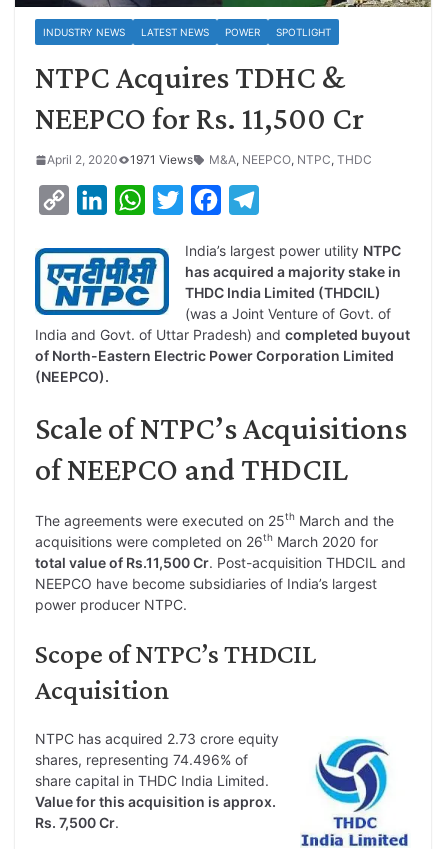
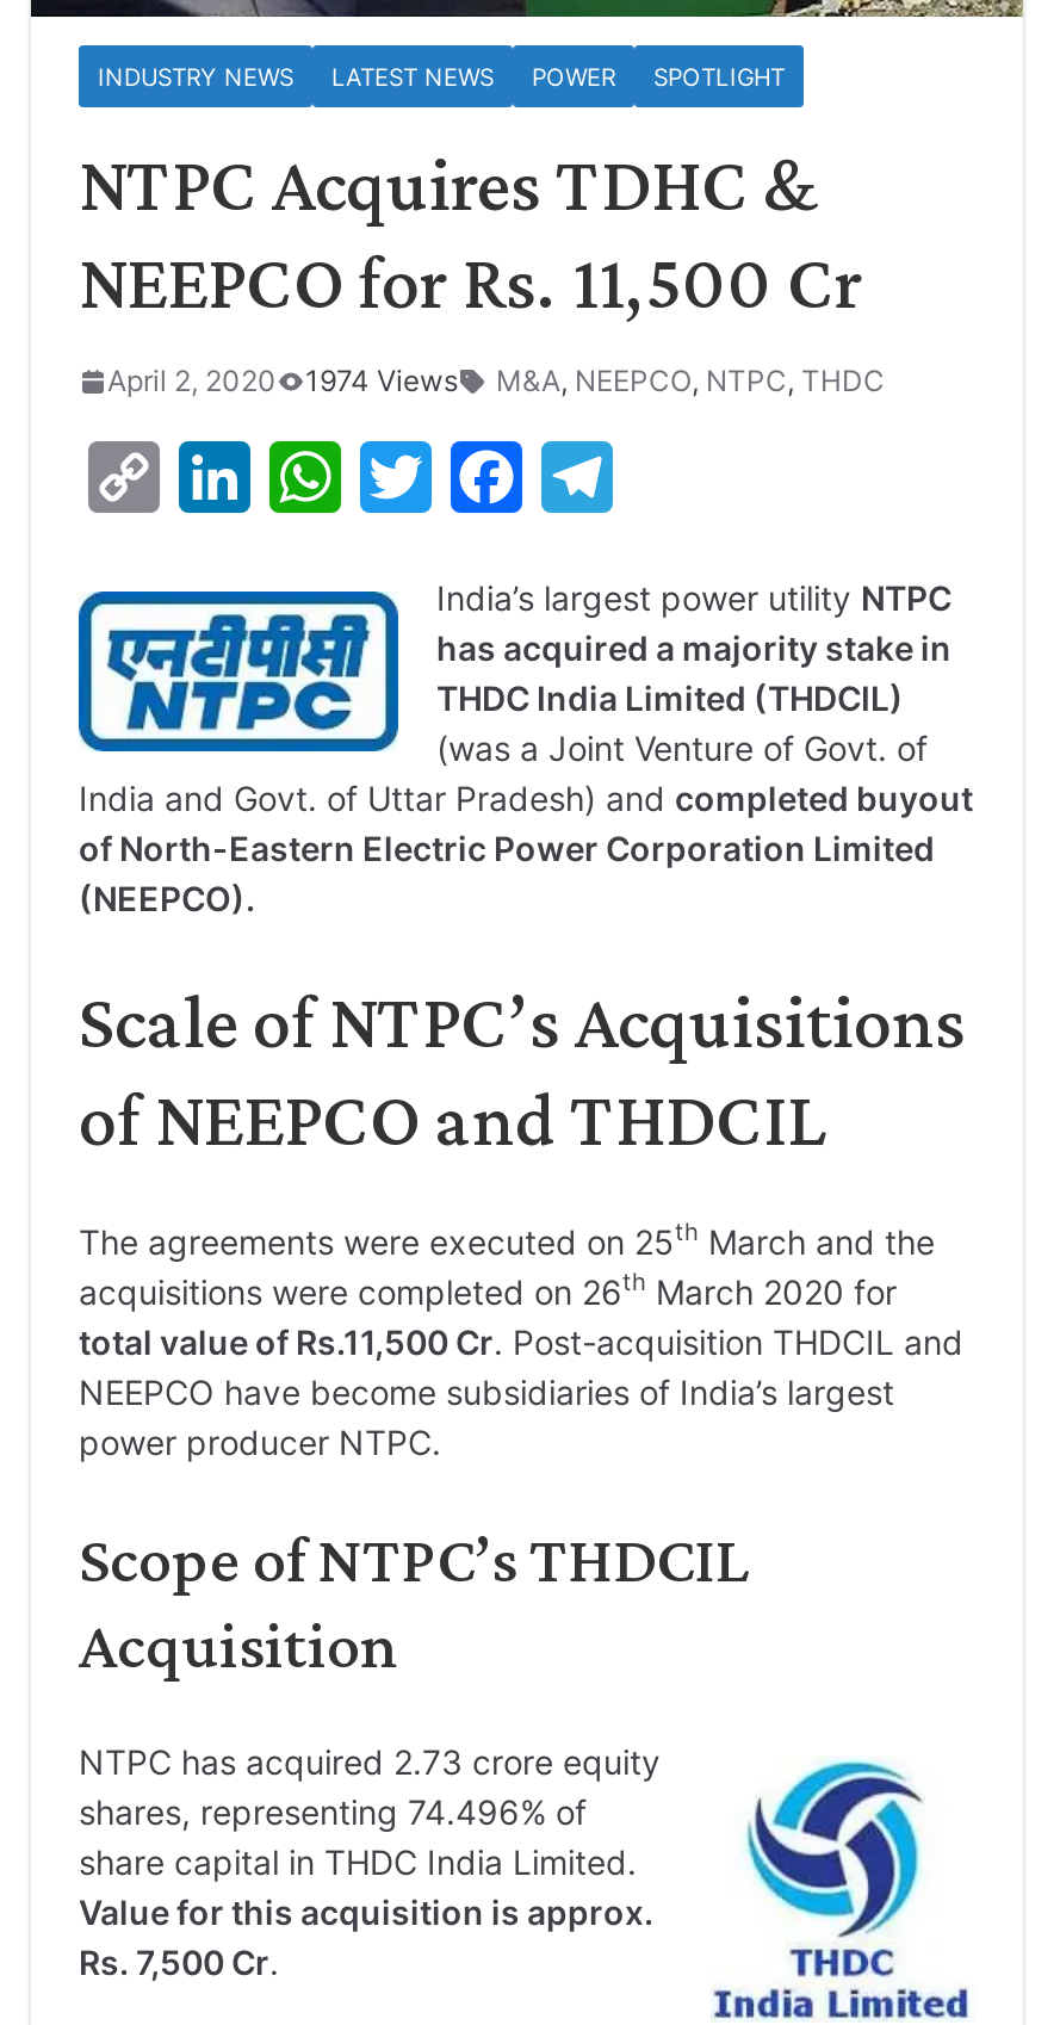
[47,151,372,166] April 2, 2020 1971 Views M&A, NEEPCO, NTPC, THDC -> [107,361,885,397] April 2, 2020 1974 Views M&A, NEEPCO, NTPC, THDC

